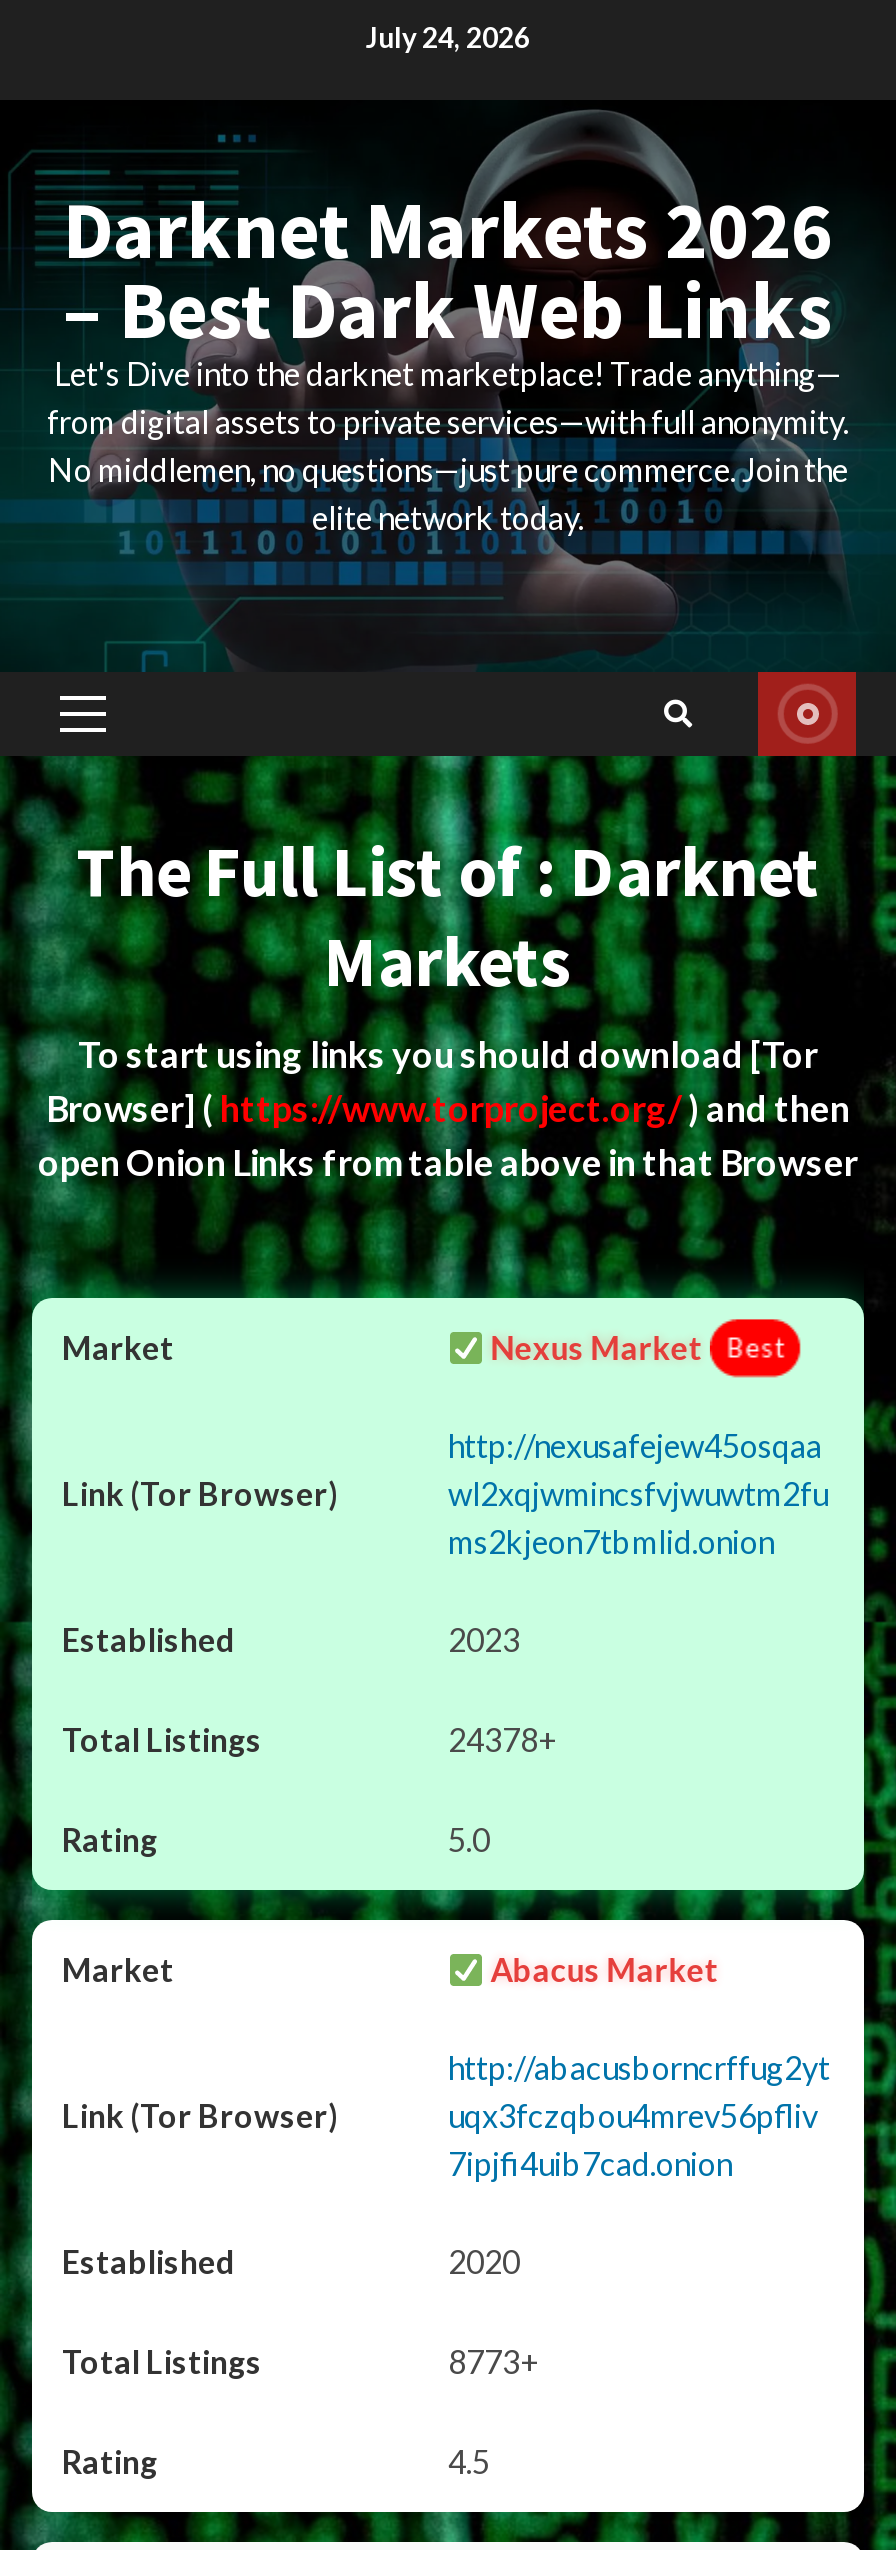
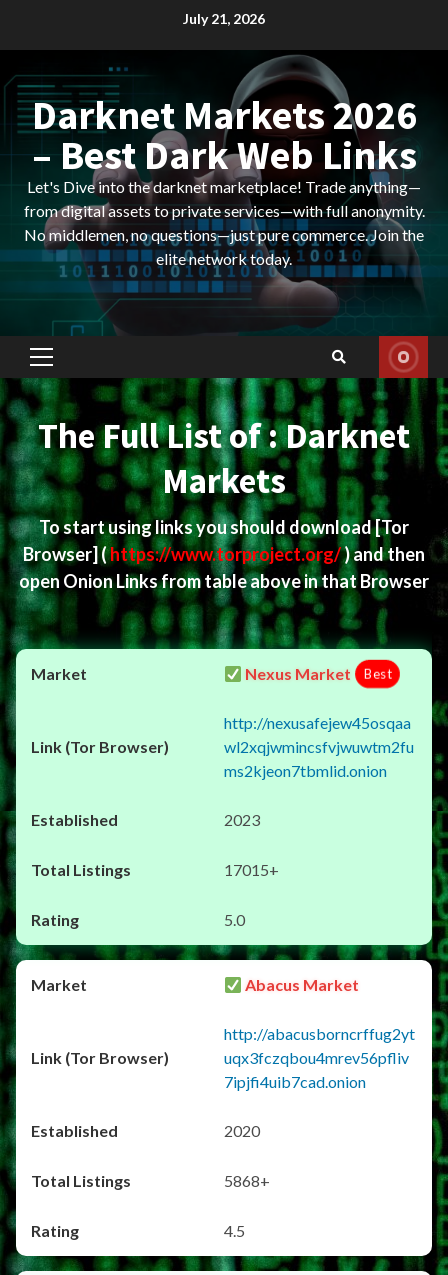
[366,19,530,53] July 24, 2026 -> [183,9,265,26] July 21, 2026
[448,1720,558,1758] 24378+ -> [224,860,279,879] 17015+
[448,2342,540,2380] 8773+ -> [224,1171,270,1190] 5868+

